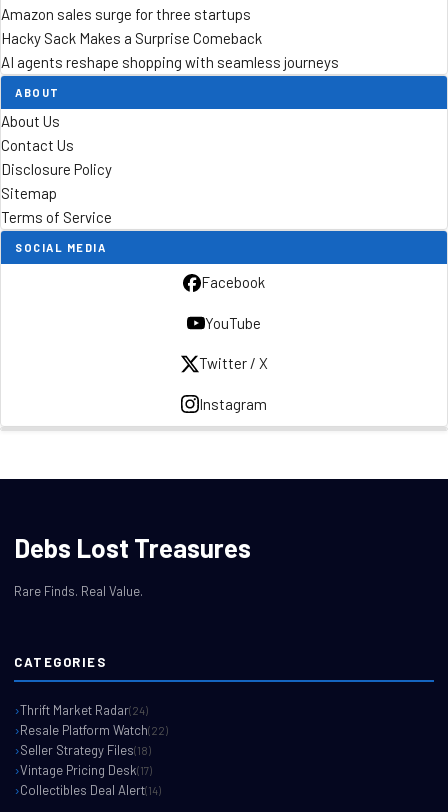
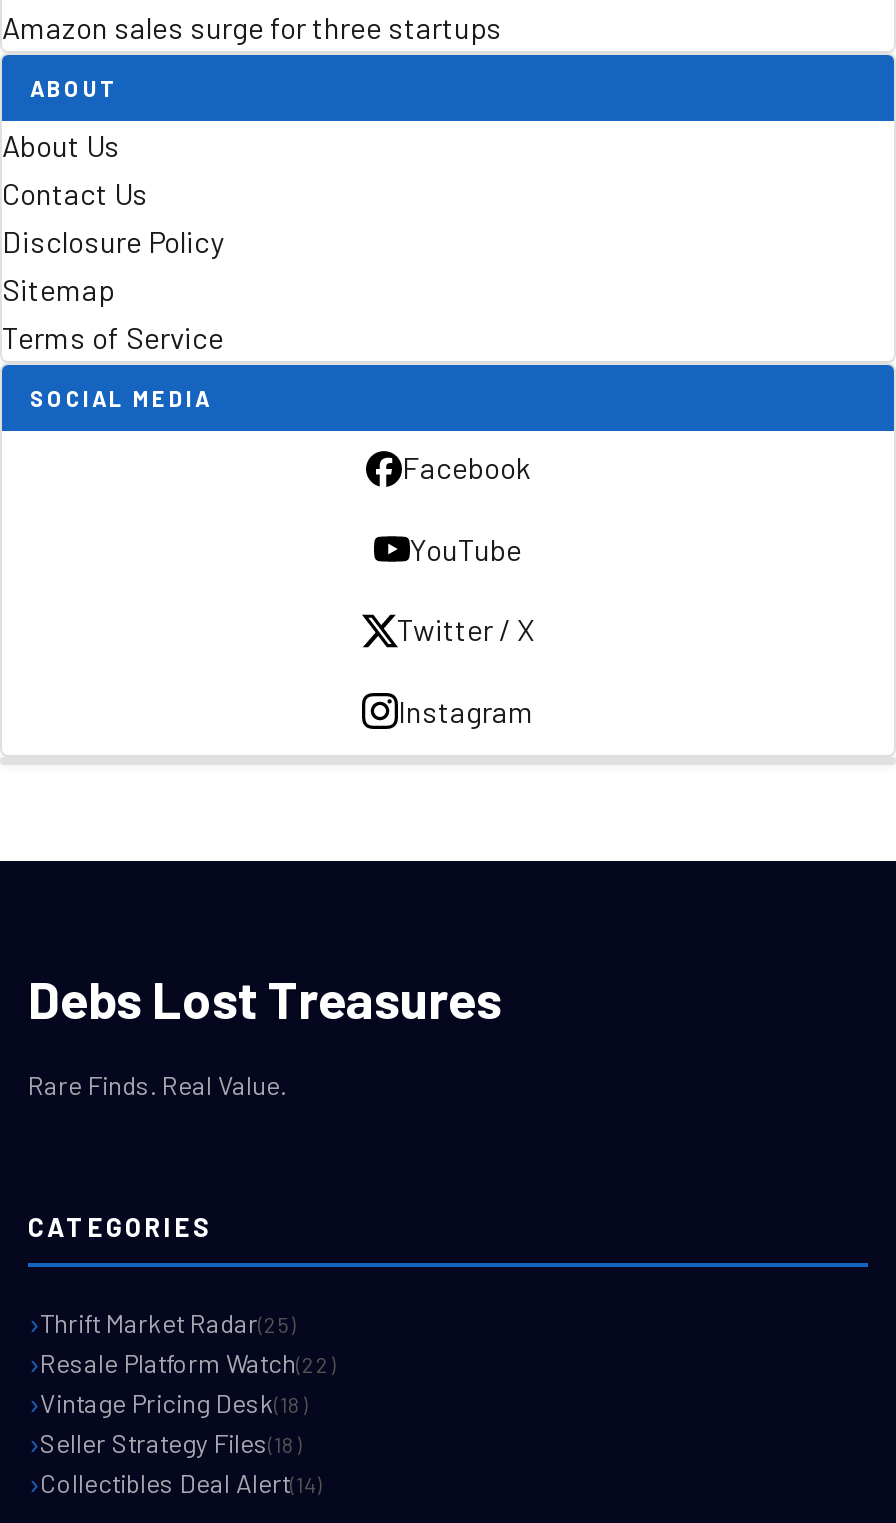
[1,29,339,71] Hacky Sack Makes a Surprise Comeback | AI agents reshape shopping with seamless journeys -> none
[20,702,148,718] Thrift Market Radar(24) -> [40,1307,296,1339] Thrift Market Radar(25)
none -> [40,1387,308,1419] Vintage Pricing Desk(18)
[20,762,152,778] Vintage Pricing Desk (17) -> none

